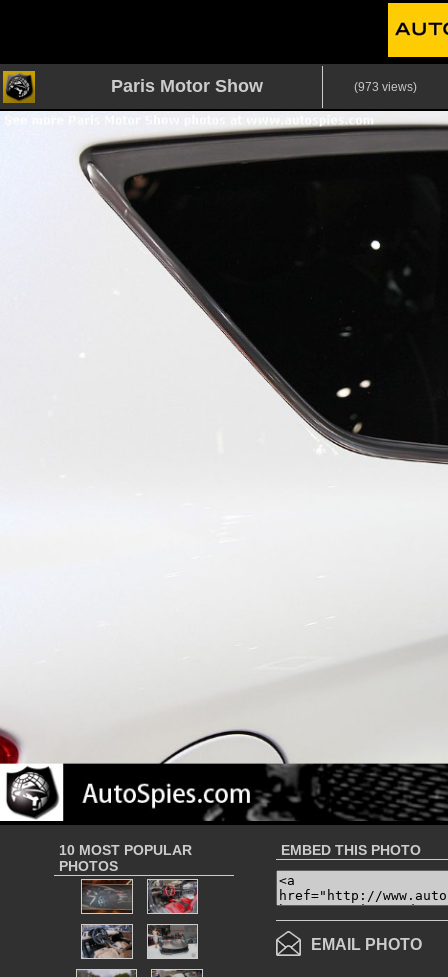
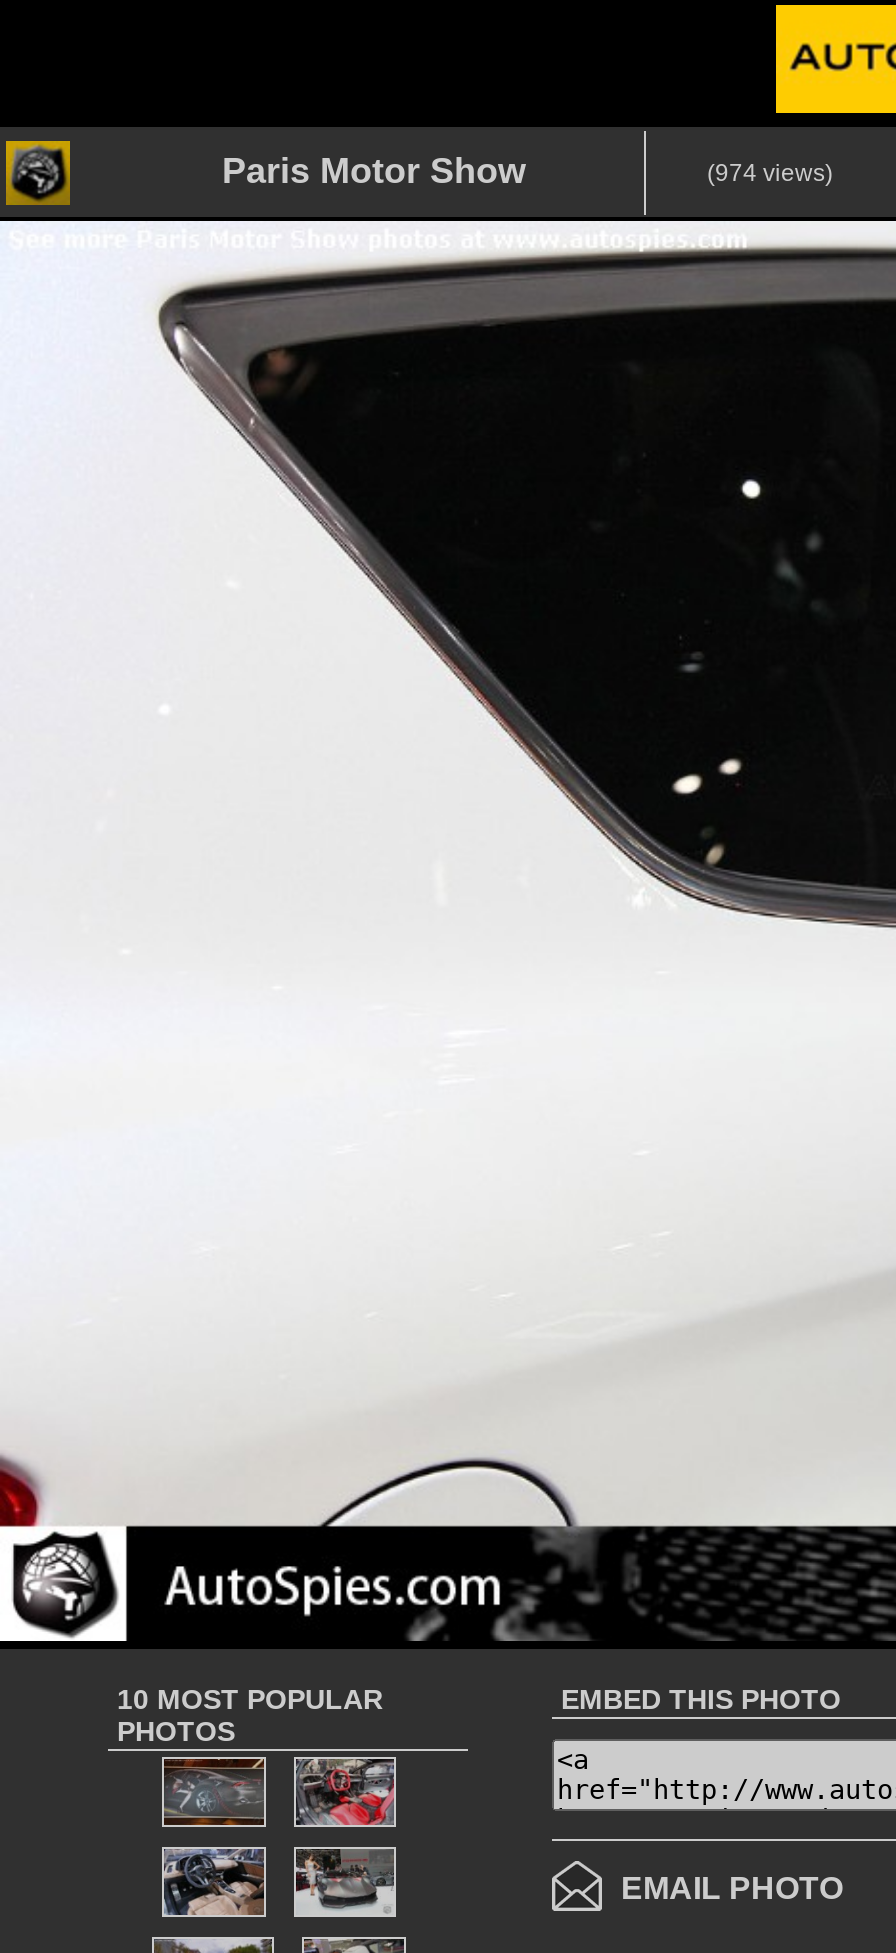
[353,80,416,94] (973 views) -> [707,159,833,187] (974 views)

